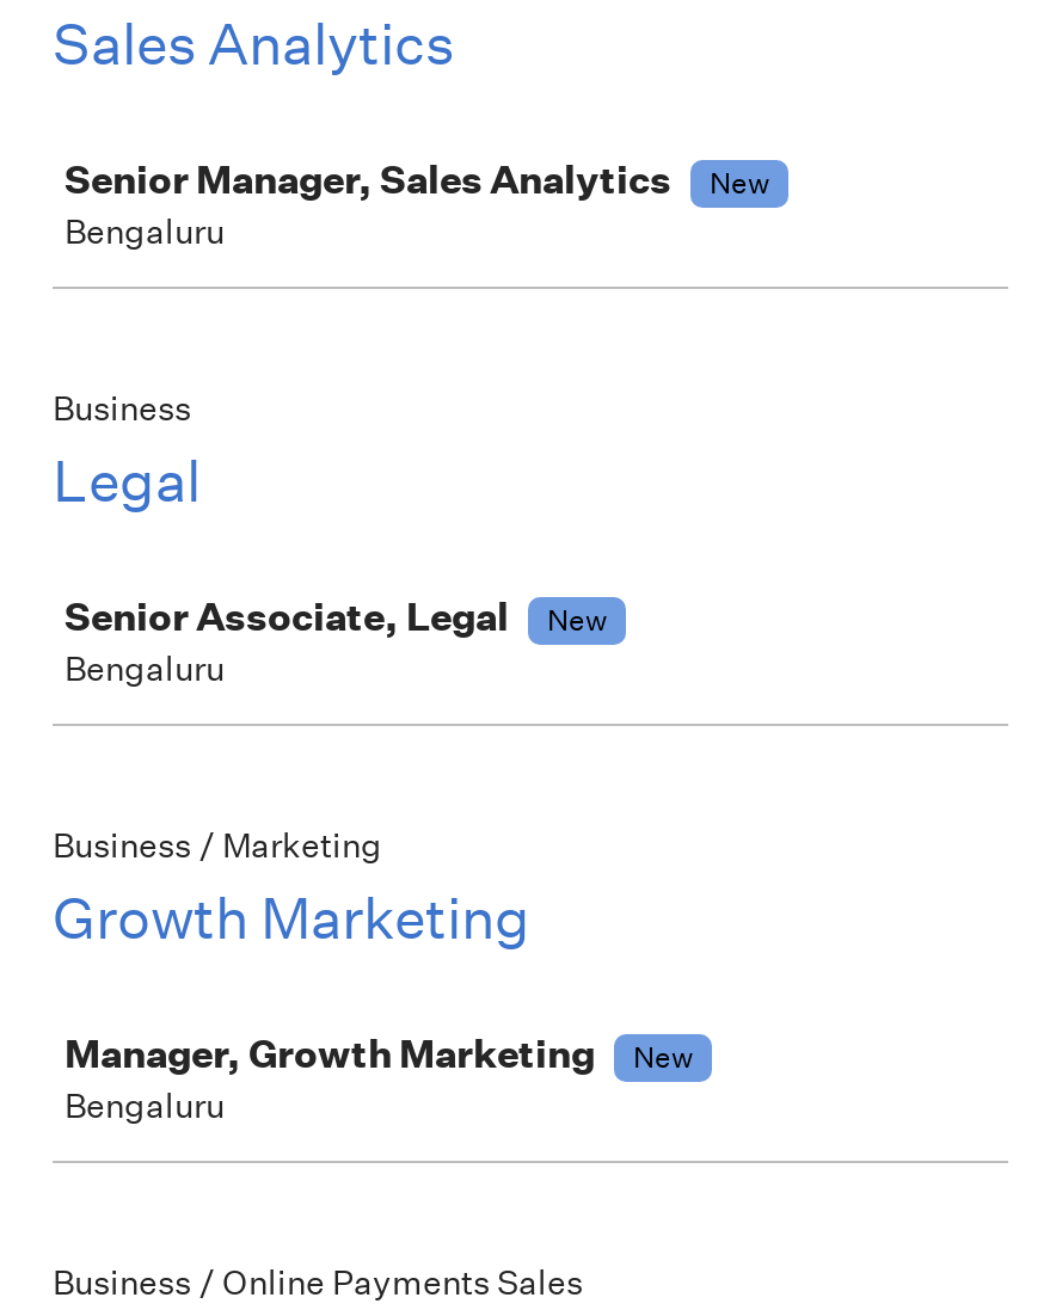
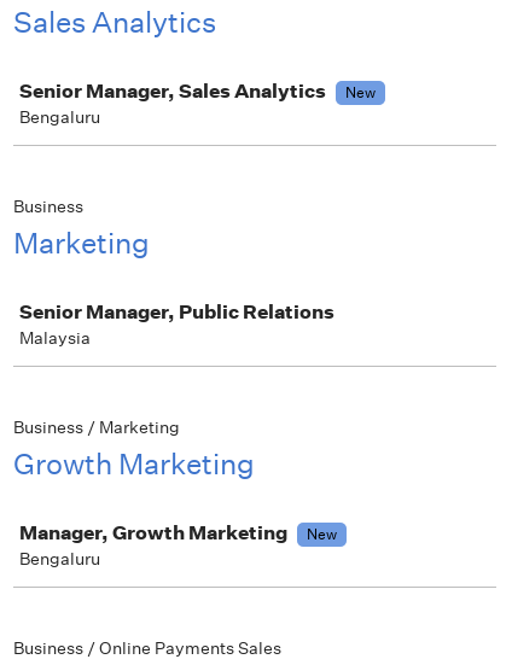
[53,447,201,514] Legal -> [13,226,150,259] Marketing
[65,592,607,690] Senior Associate, Legal | New | Bengaluru -> [19,299,334,349] Senior Manager, Public Relations | Malaysia

